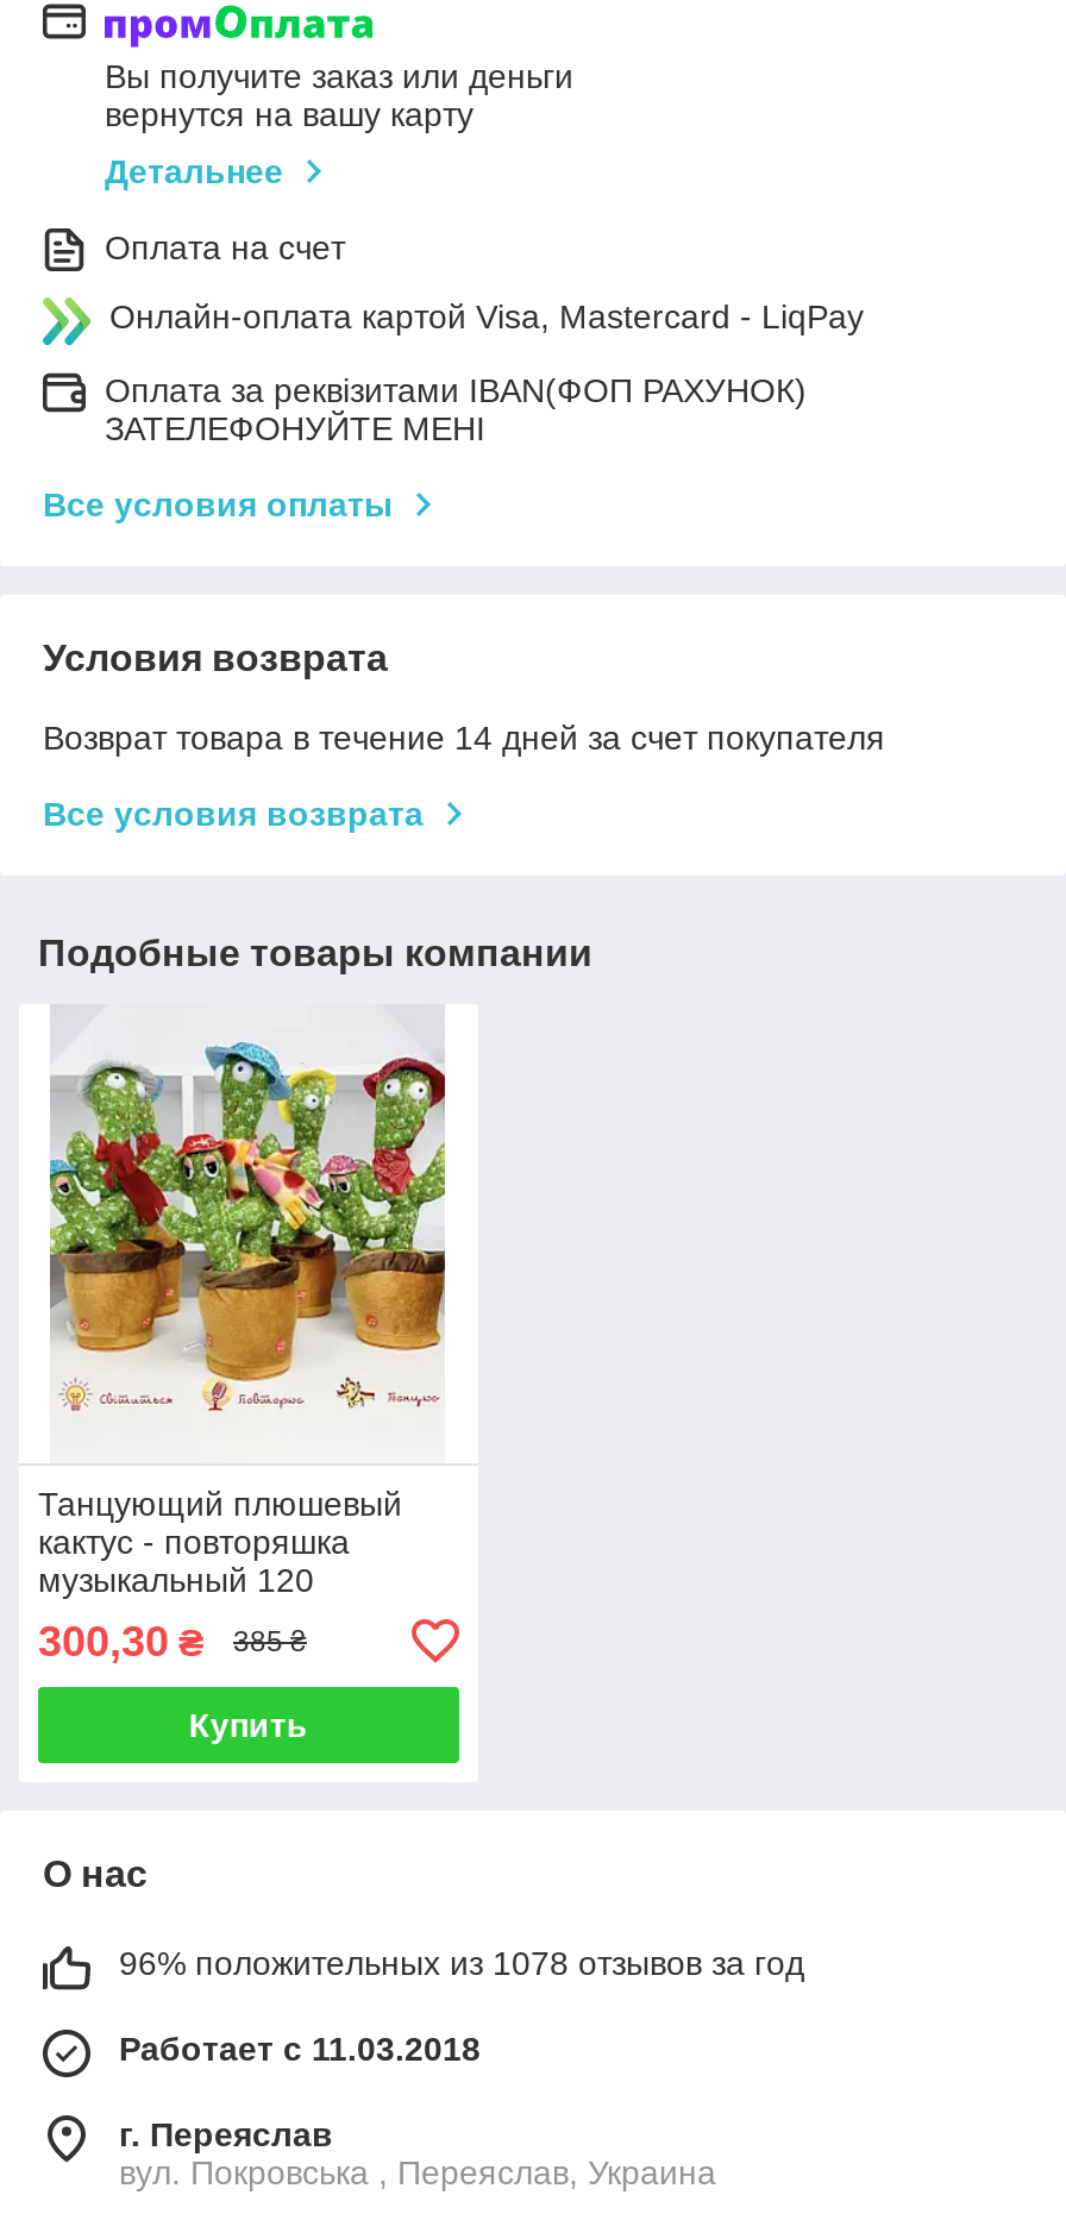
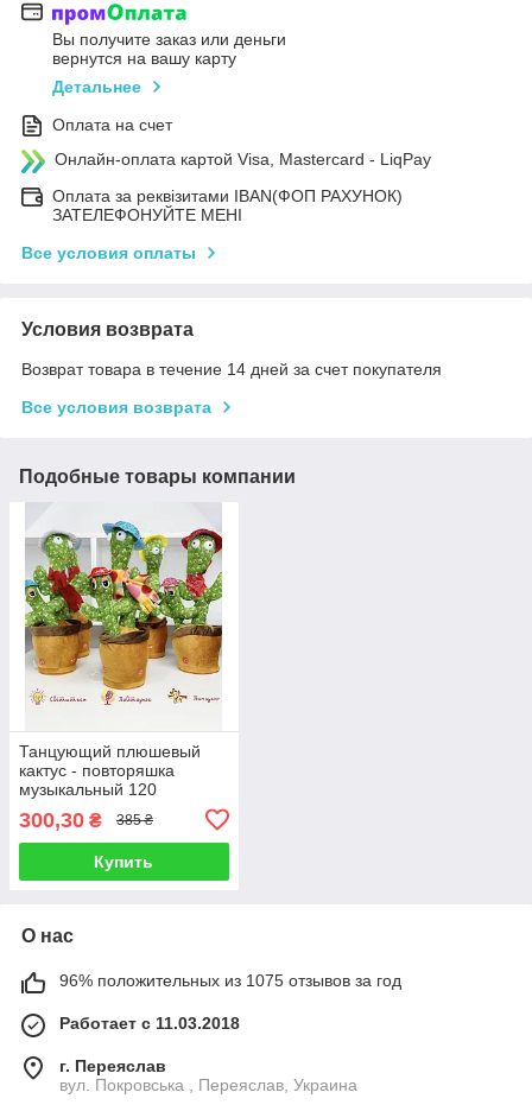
[119,1944,804,1982] 96% положительных из 1078 отзывов за год -> [59,971,401,990] 96% положительных из 1075 отзывов за год

